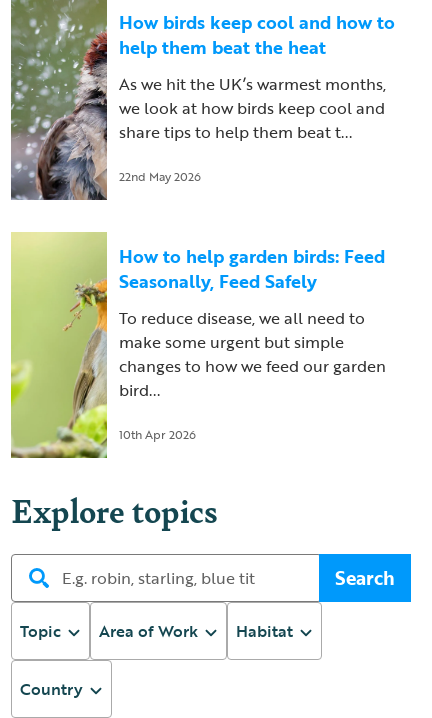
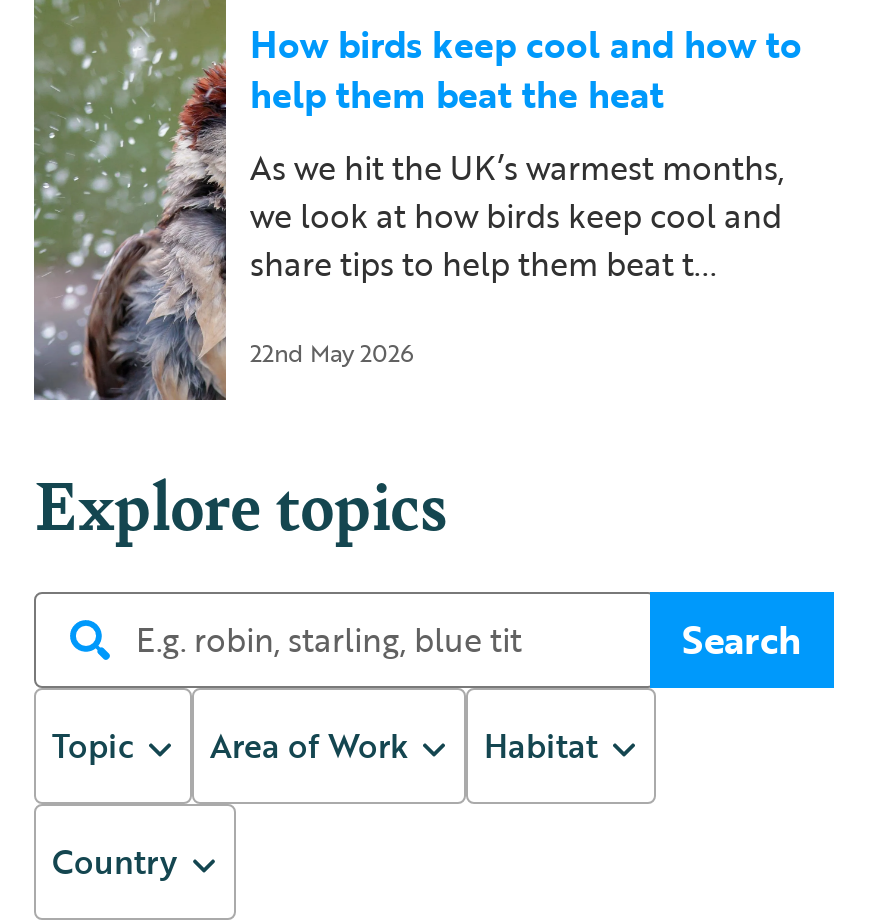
[10,231,386,459] [image] | How to help garden birds: Feed | Seasonally, Feed Safely | To reduce disease, we all need to | make some urgent but simple | changes to how we feed our garden | bird... | 10th Apr 2026 -> none

